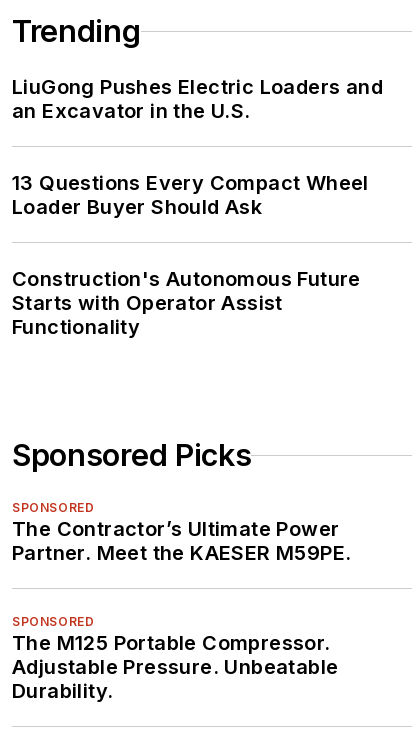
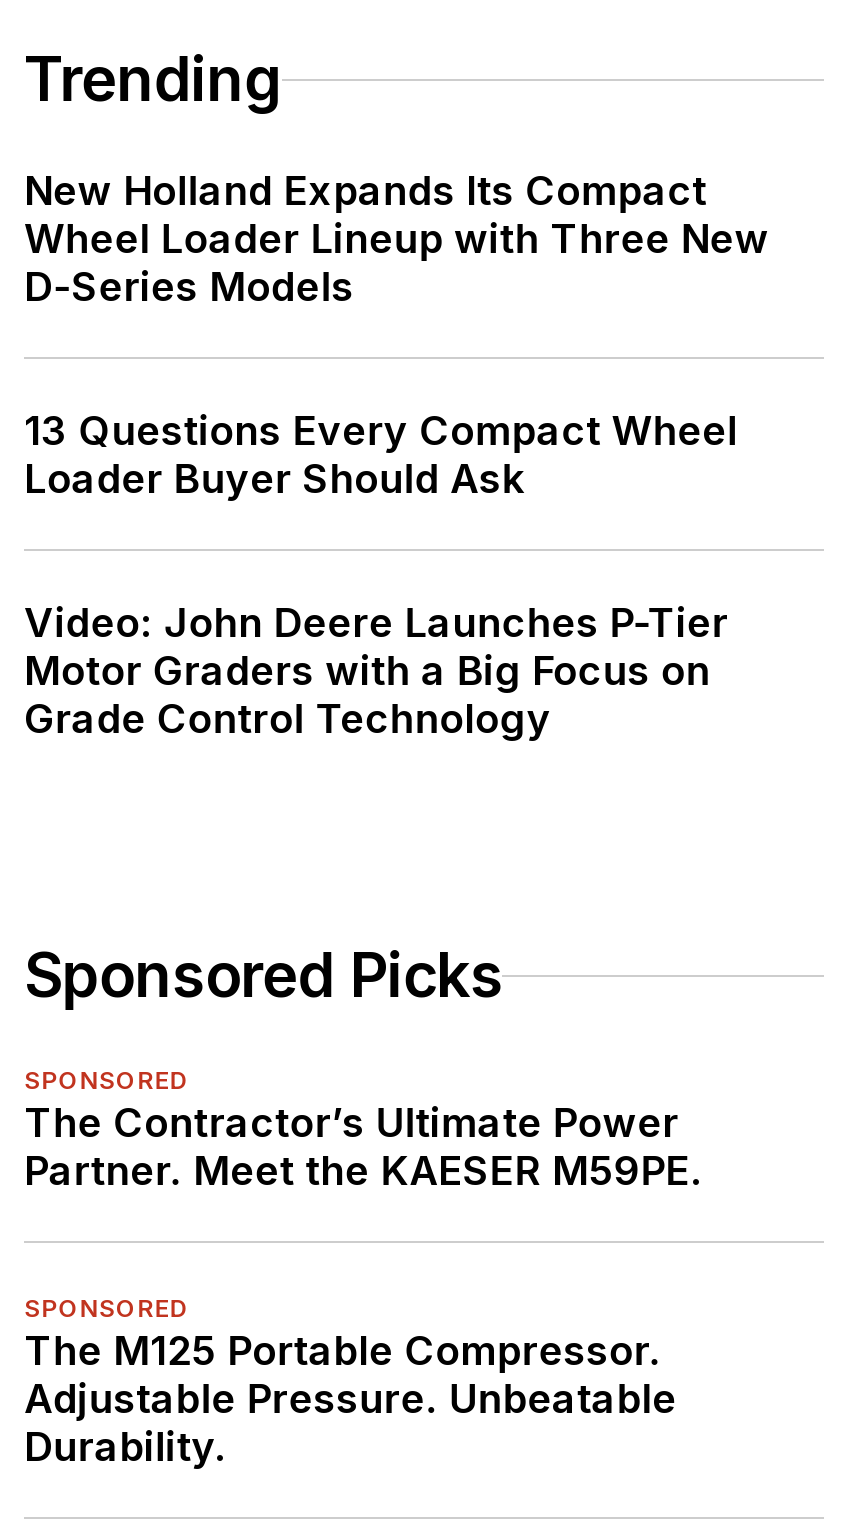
[12,75,383,123] LiuGong Pushes Electric Loaders and | an Excavator in the U.S. -> [24,167,769,311] New Holland Expands Its Compact | Wheel Loader Lineup with Three New | D-Series Models
[12,267,361,339] Construction's Autonomous Future | Starts with Operator Assist | Functionality -> [24,599,732,743] Video: John Deere Launches P-Tier | Motor Graders with a Big Focus on | Grade Control Technology

